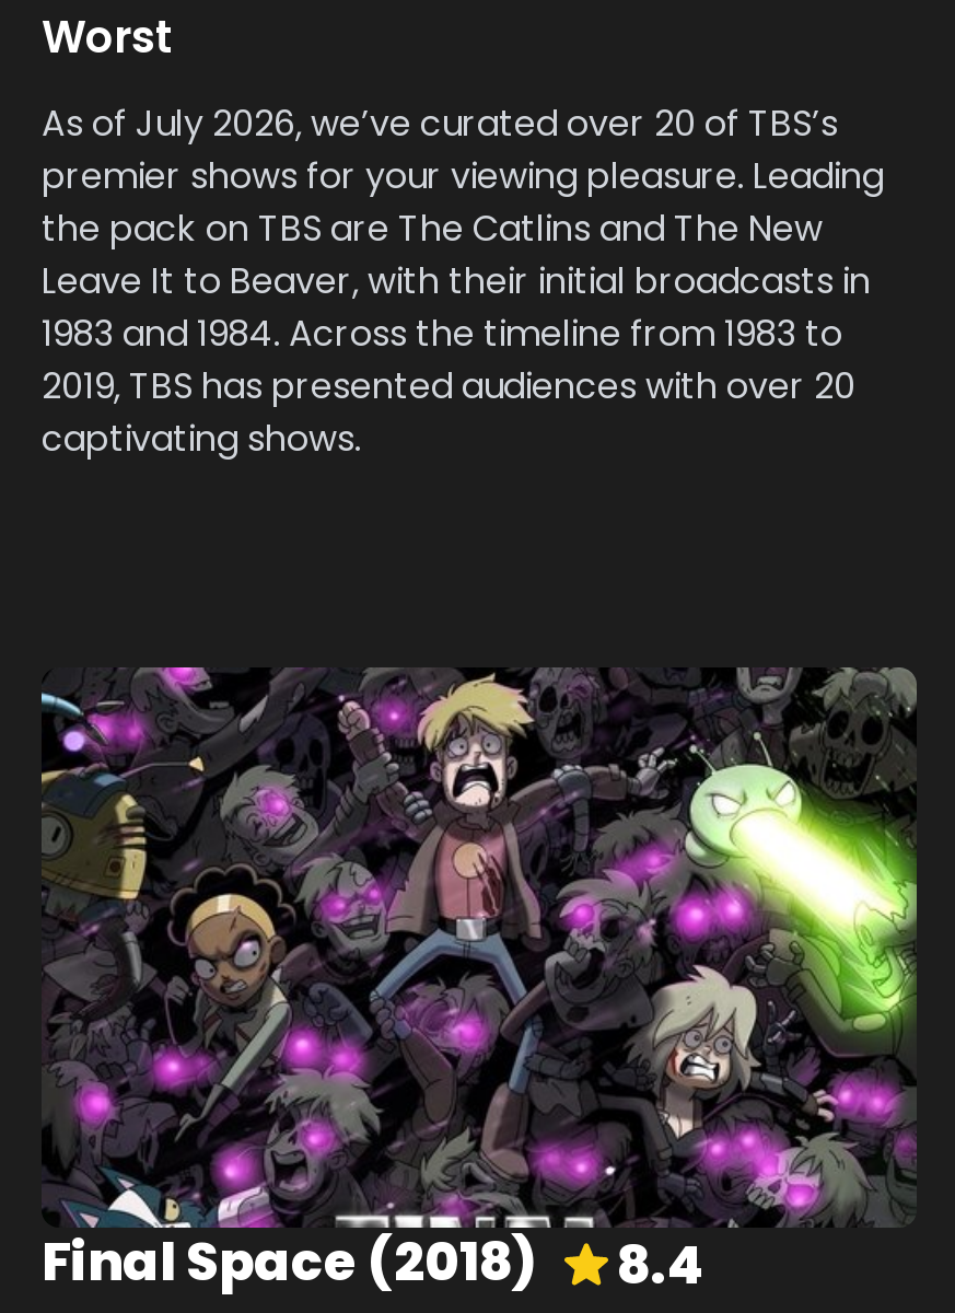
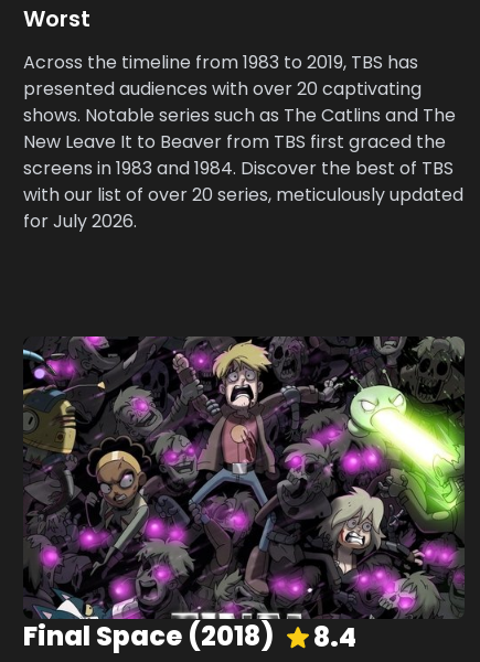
[42,98,884,464] As of July 2026, we’ve curated over 20 of TBS’s | premier shows for your viewing pleasure. Leading | the pack on TBS are The Catlins and The New | Leave It to Beaver, with their initial broadcasts in | 1983 and 1984. Across the timeline from 1983 to | 2019, TBS has presented audiences with over 20 | captivating shows. -> [23,50,463,234] Across the timeline from 1983 to 2019, TBS has | presented audiences with over 20 captivating | shows. Notable series such as The Catlins and The | New Leave It to Beaver from TBS first graced the | screens in 1983 and 1984. Discover the best of TBS | with our list of over 20 series, meticulously updated | for July 2026.

